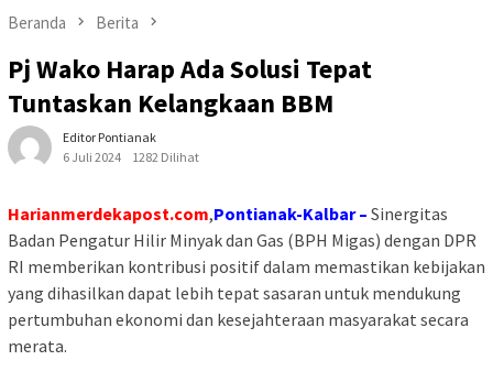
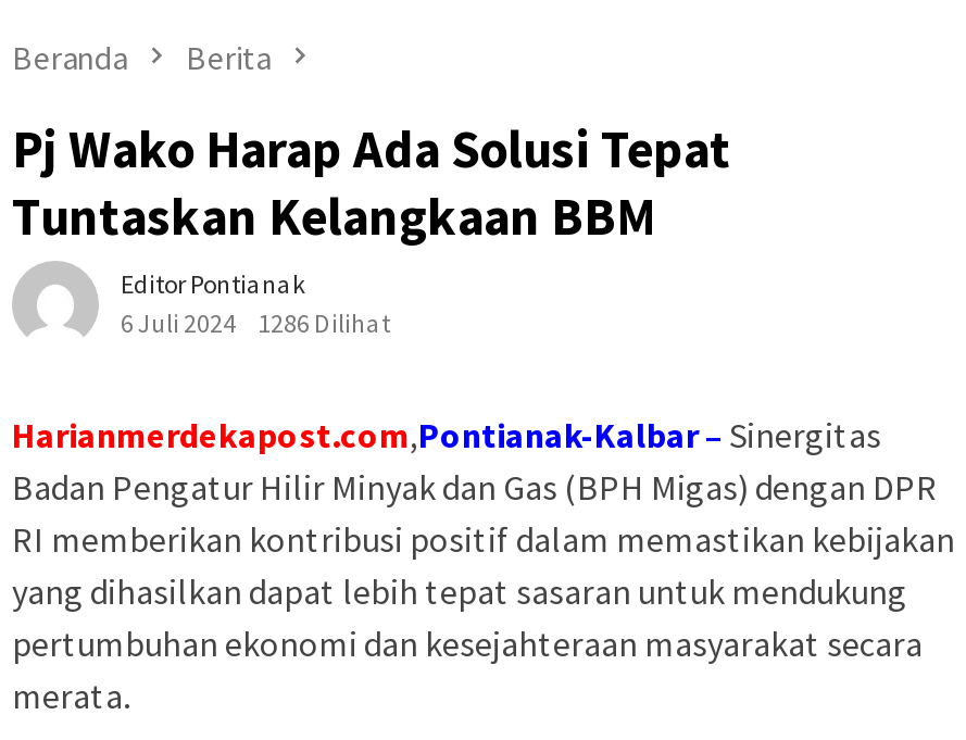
[63,149,199,166] 6 Juli 2024 1282 Dilihat -> [121,307,390,340] 6 Juli 2024 1286 Dilihat

